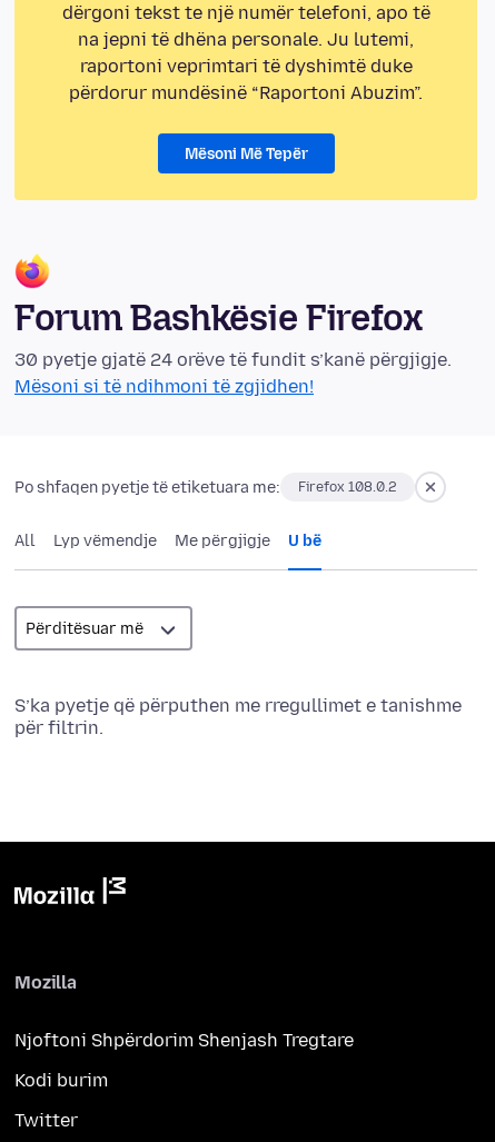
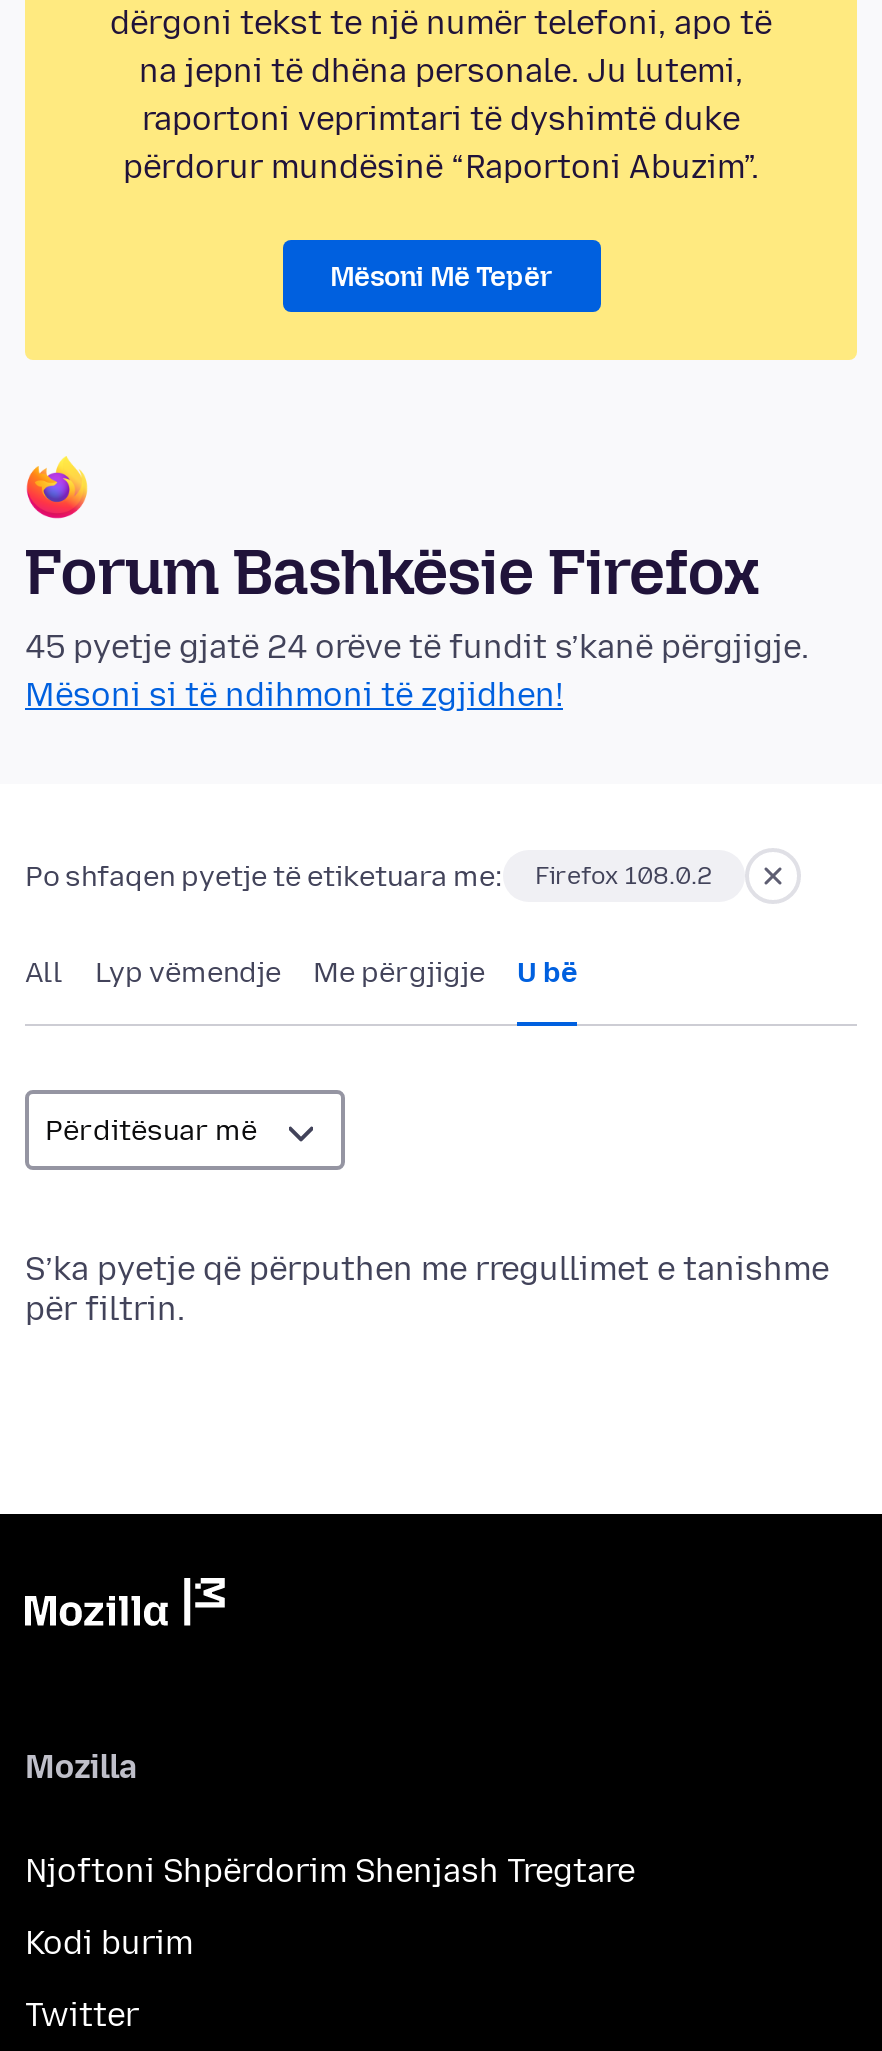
[14,350,452,371] 30 pyetje gjatë 24 orëve të fundit s’kanë përgjigje. -> [25,629,809,667] 45 pyetje gjatë 24 orëve të fundit s’kanë përgjigje.

